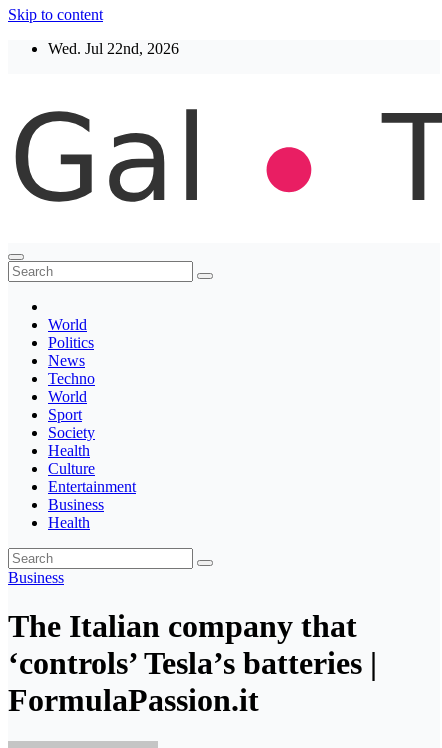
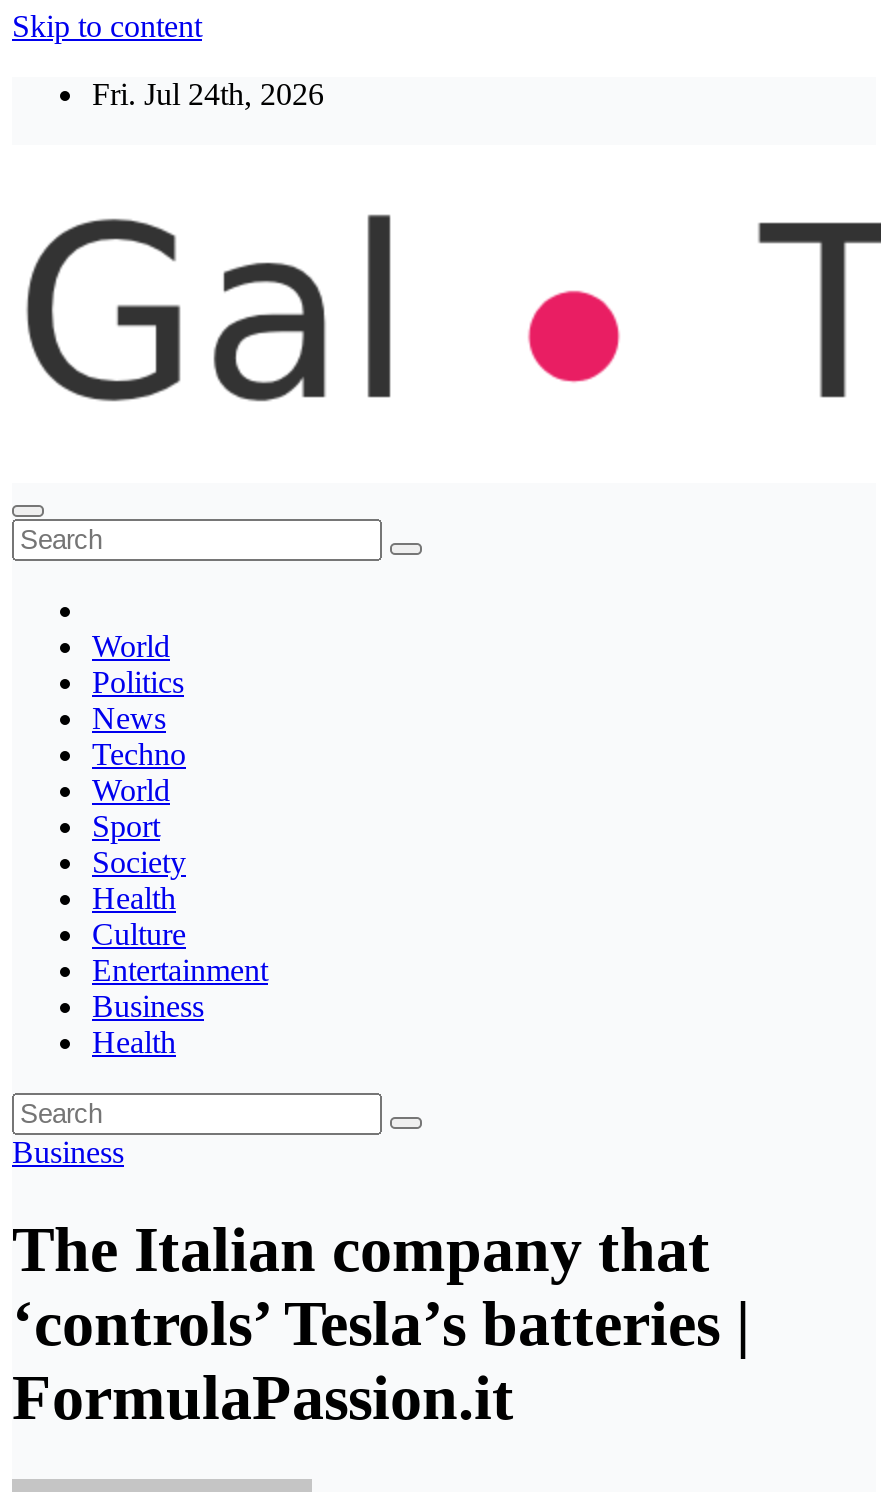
[48,40,179,57] Wed. Jul 22nd, 2026 -> [92,77,324,111] Fri. Jul 24th, 2026

